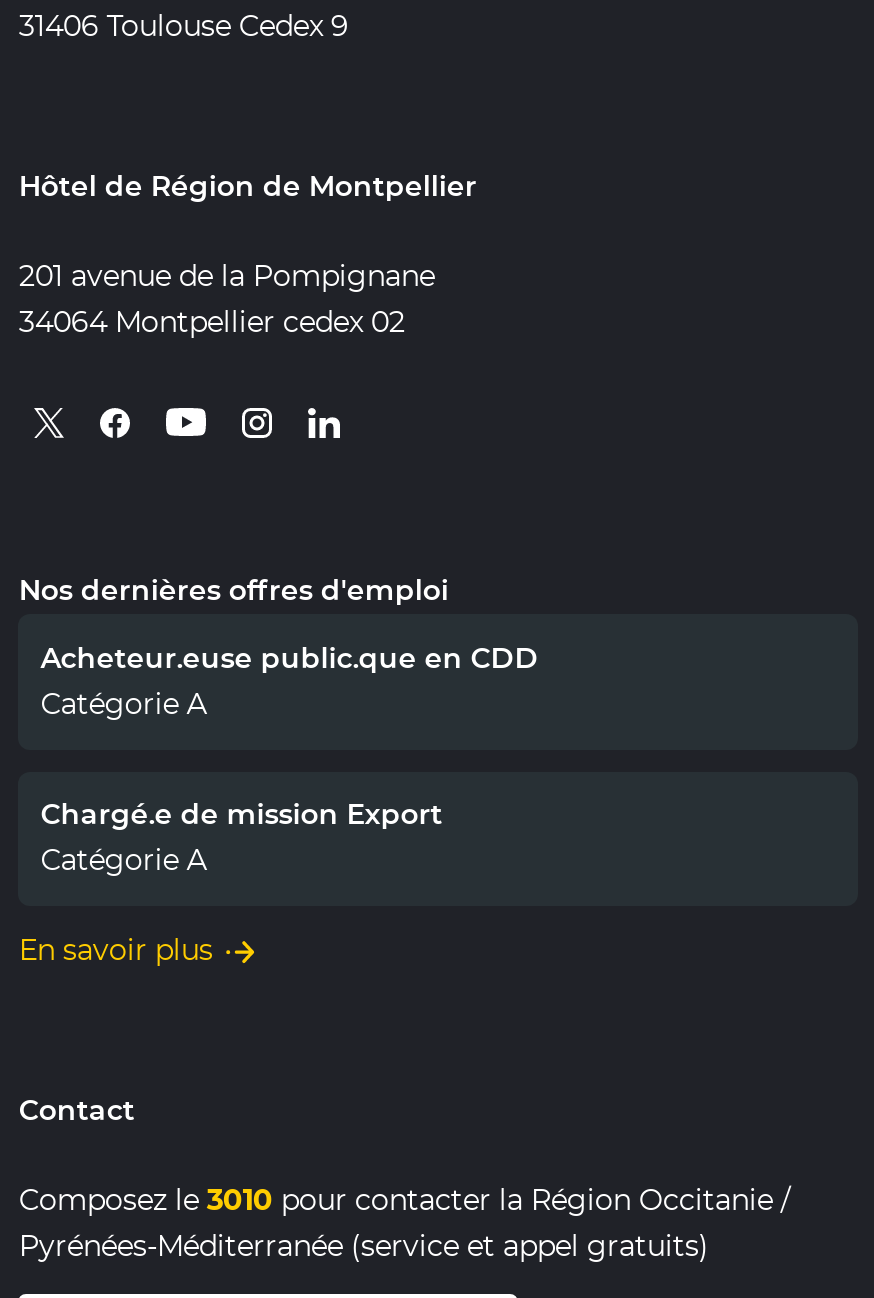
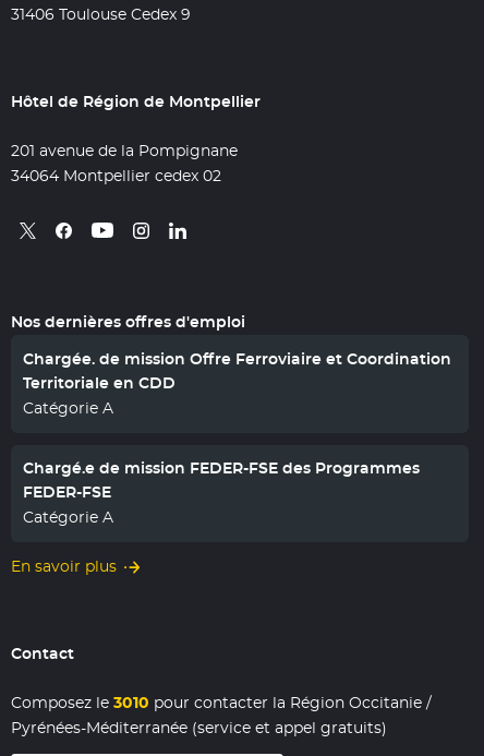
[40,640,538,676] Acheteur.euse public.que en CDD -> [23,349,452,393] Chargée. de mission Offre Ferroviaire et Coordination | Territoriale en CDD
[40,797,442,833] Chargé.e de mission Export -> [23,459,420,502] Chargé.e de mission FEDER-FSE des Programmes | FEDER-FSE

